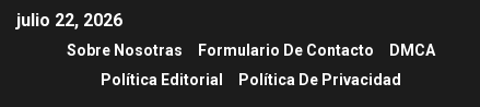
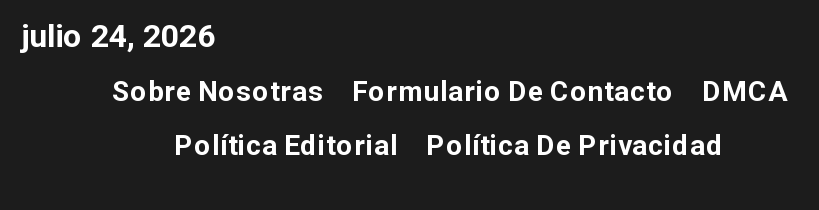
[16,10,122,31] julio 22, 2026 -> [21,18,215,56] julio 24, 2026

